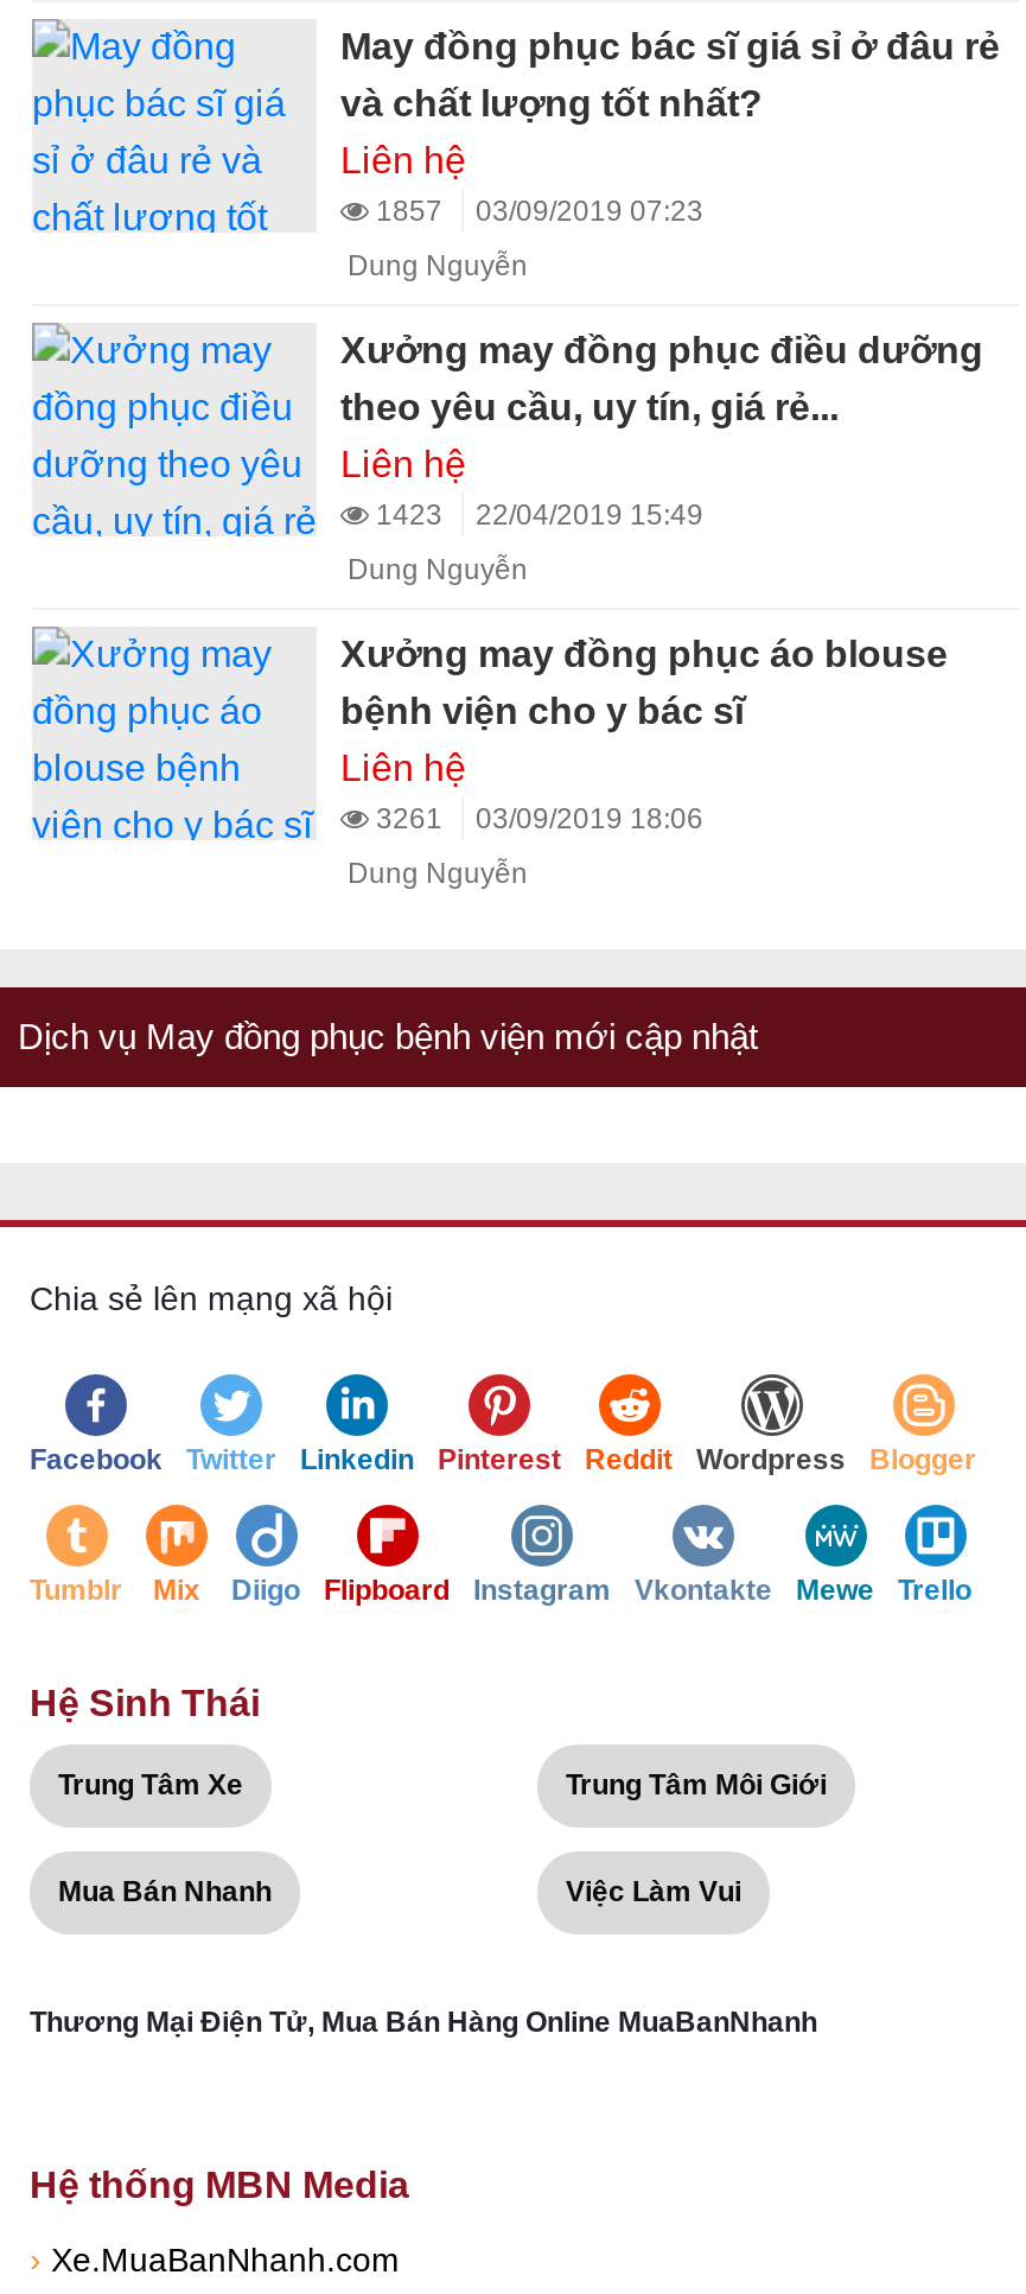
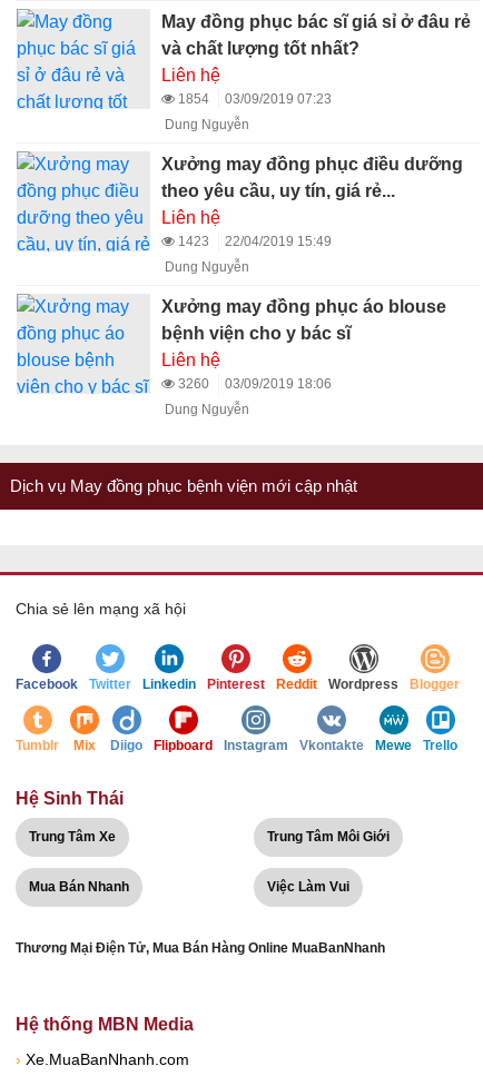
[369,195,703,228] 1857 03/09/2019 07:23 -> [175,91,332,107] 1854 03/09/2019 07:23
[369,802,703,836] 3261 03/09/2019 18:06 -> [175,376,332,392] 3260 03/09/2019 18:06

